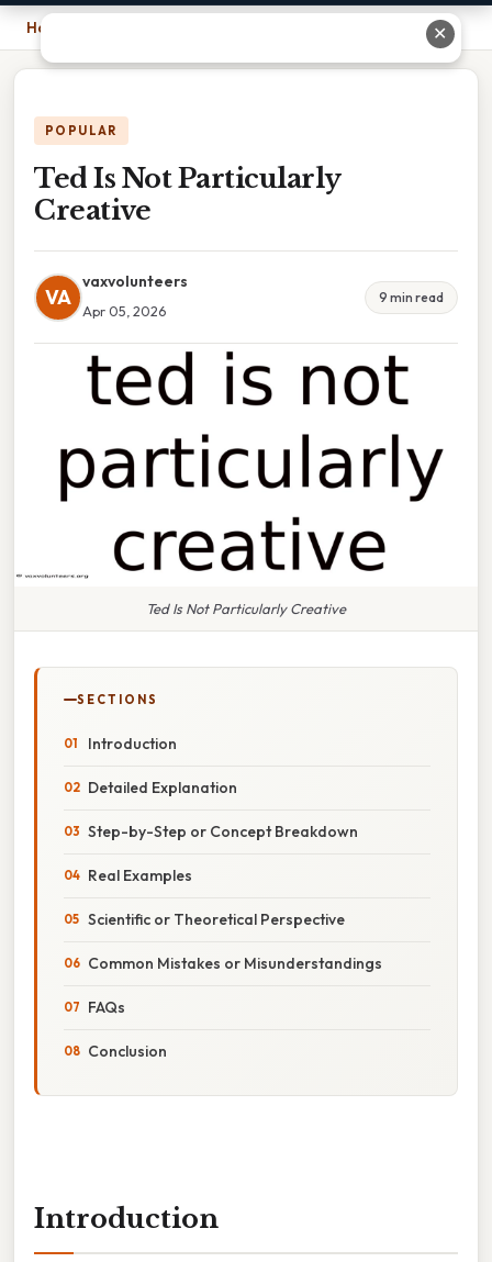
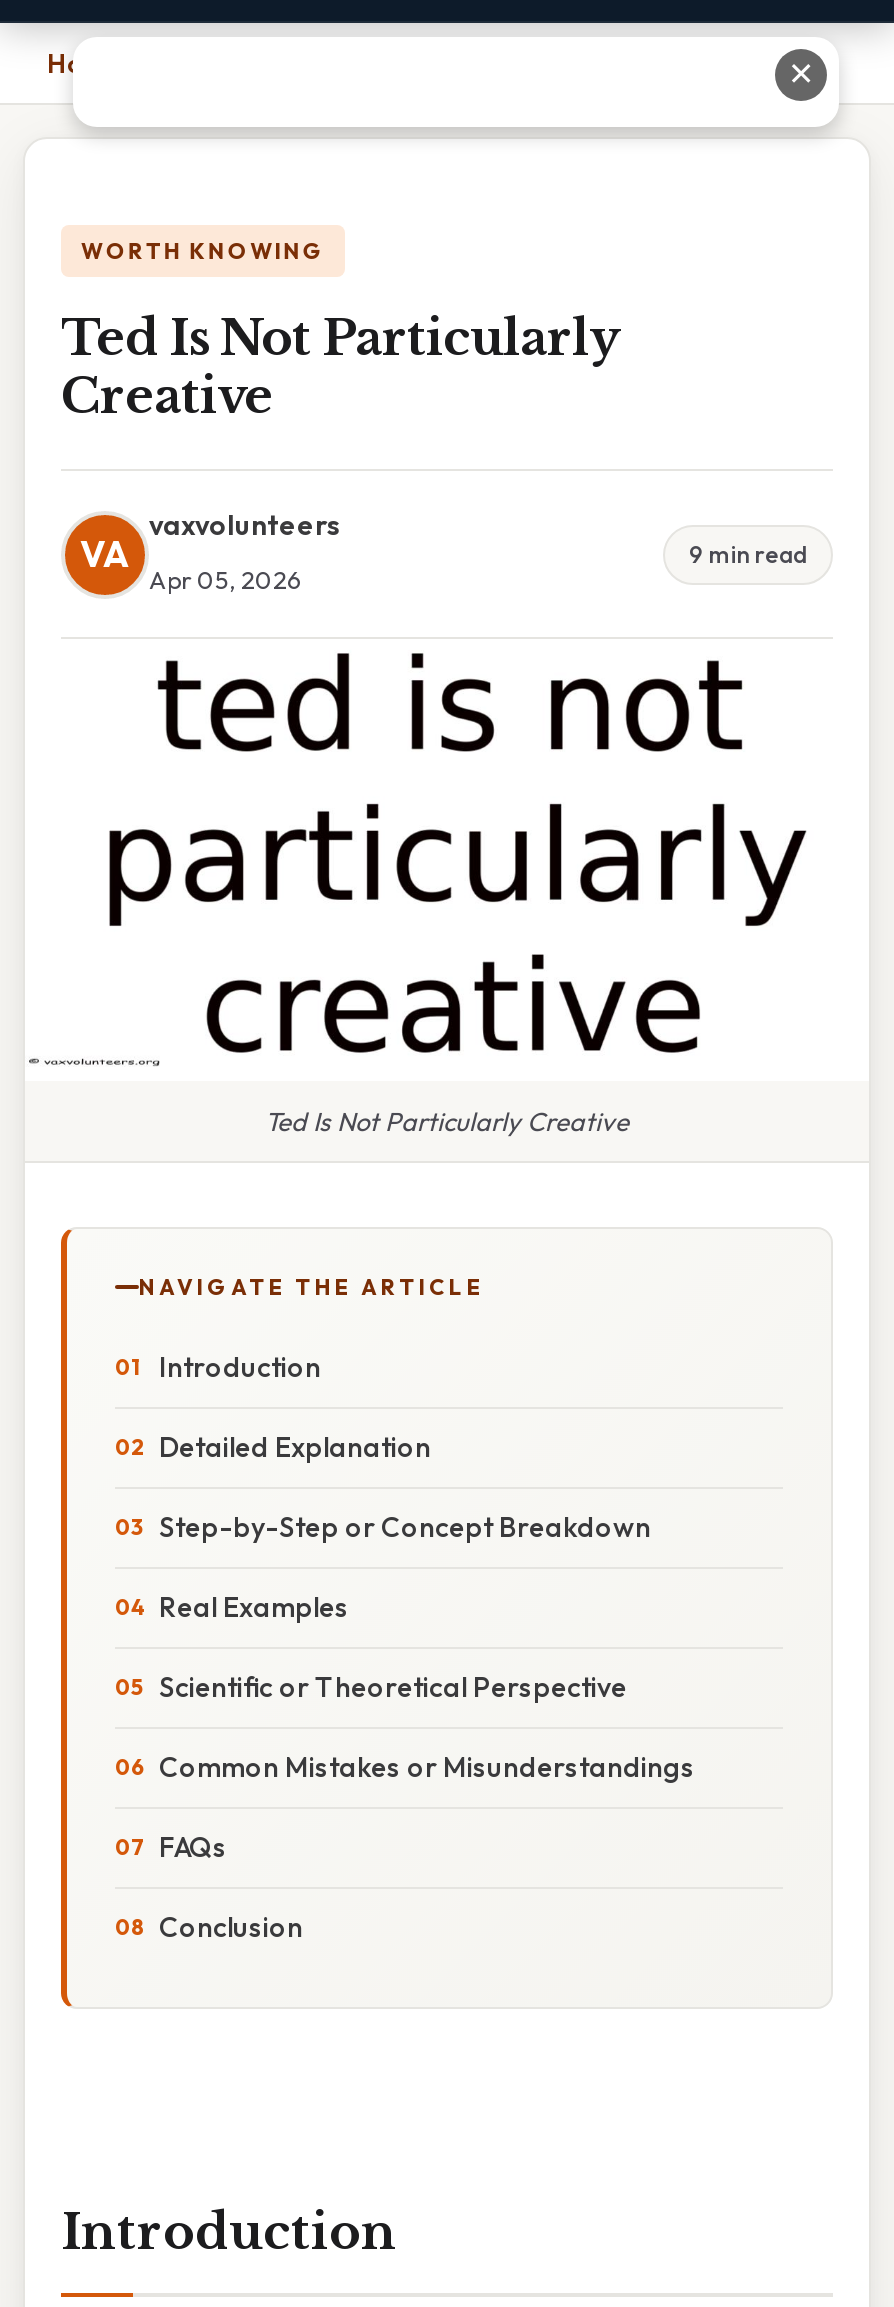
[45,123,117,138] POPULAR -> [81,237,325,265] WORTH KNOWING
[77,692,158,707] SECTIONS -> [139,1273,485,1301] NAVIGATE THE ARTICLE

